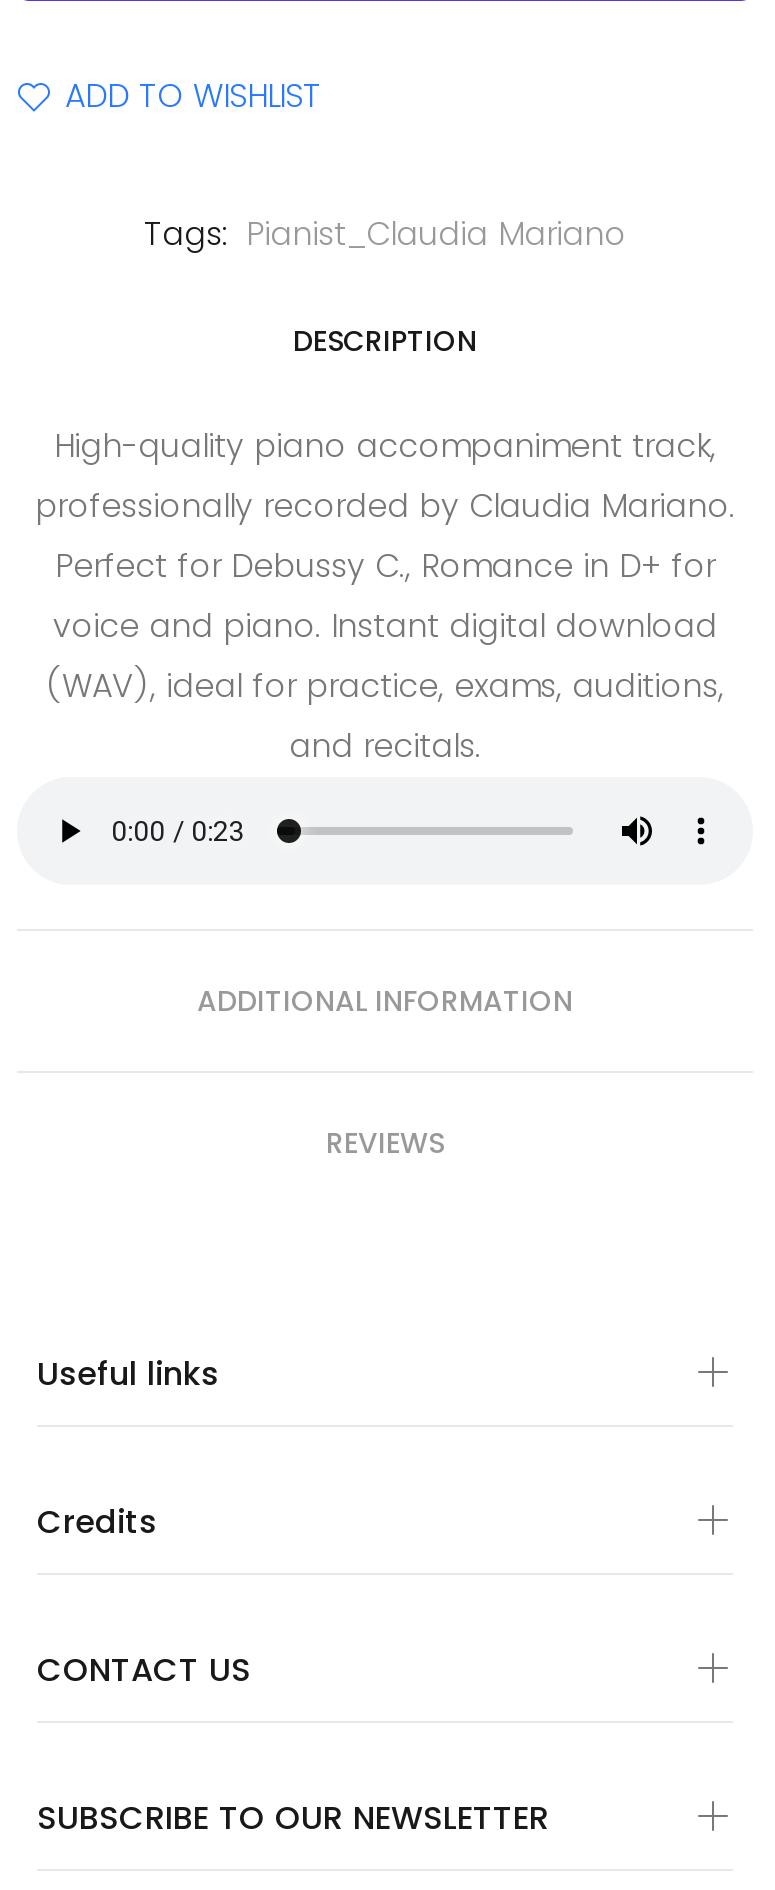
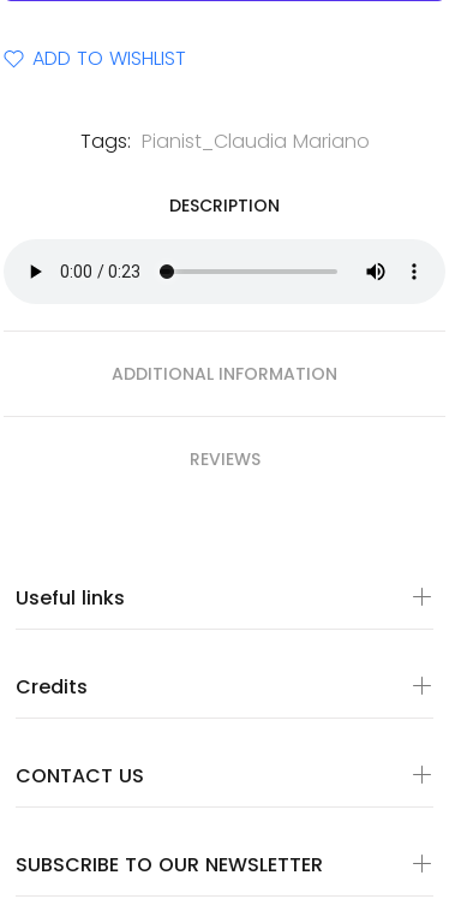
[35,423,735,769] High-quality piano accompaniment track, | professionally recorded by Claudia Mariano. | Perfect for Debussy C., Romance in D+ for | voice and piano. Instant digital download | (WAV), ideal for practice, exams, auditions, | and recitals. -> none

